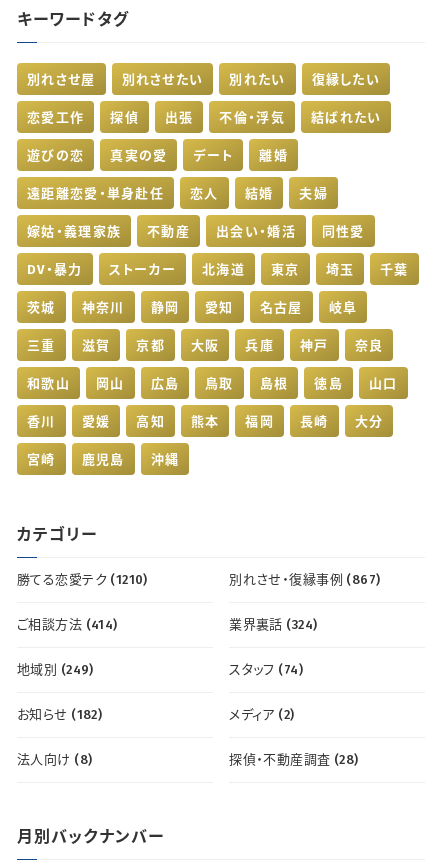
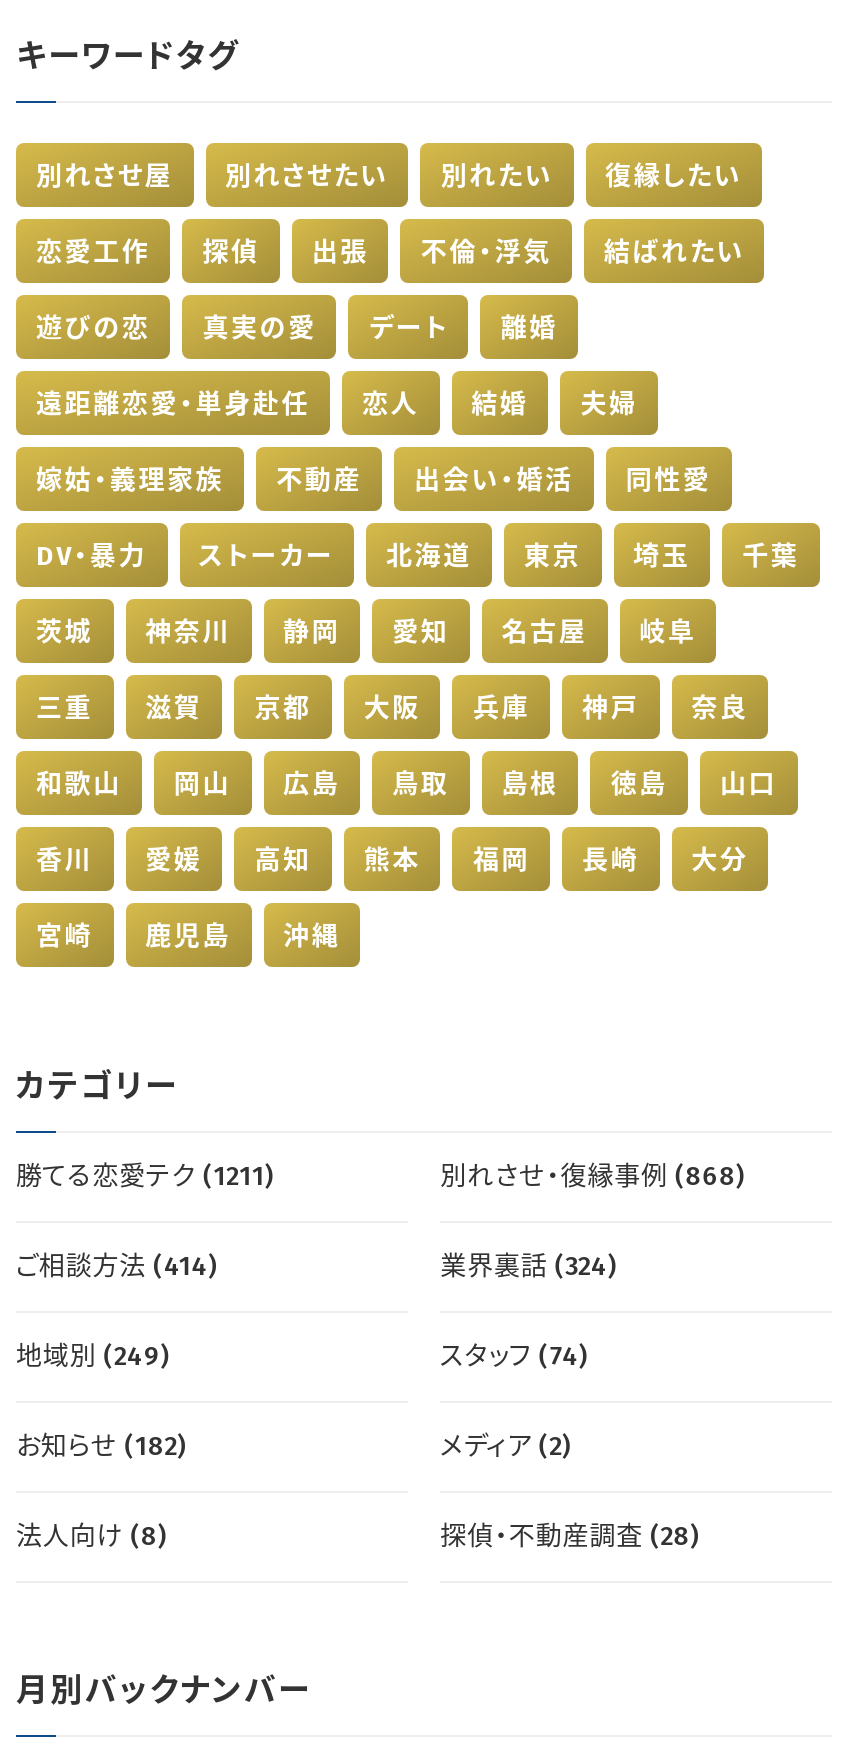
[17,572,148,587] 勝てる恋愛テク (1210) -> [16,1160,274,1190] 勝てる恋愛テク (1211)
[229,572,380,587] 別れさせ・復縁事例 (867) -> [440,1160,745,1190] 別れさせ・復縁事例 (868)

